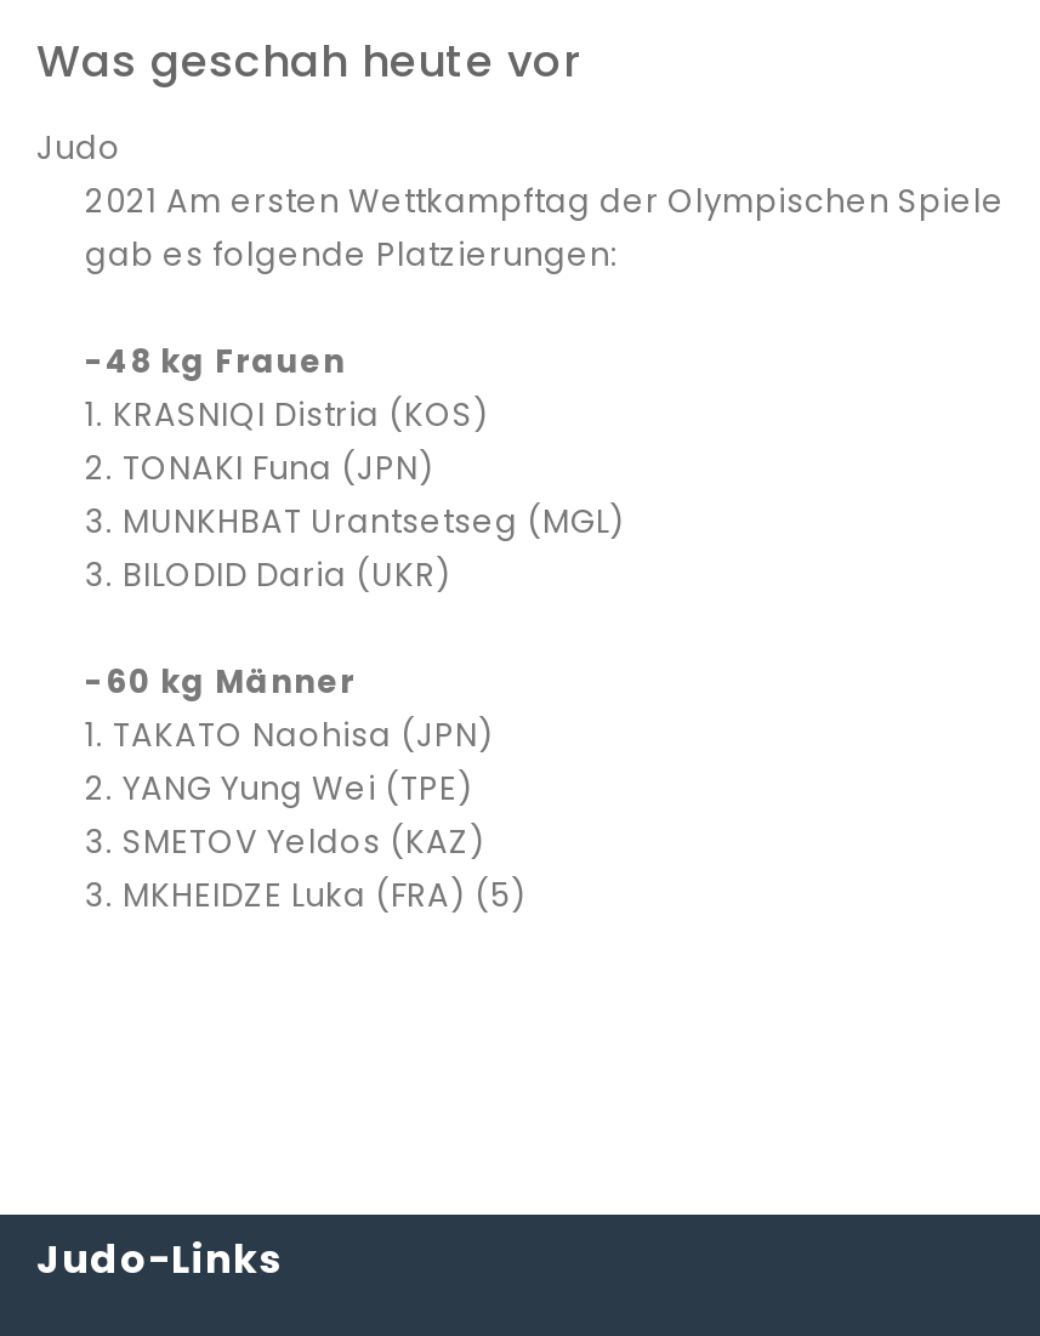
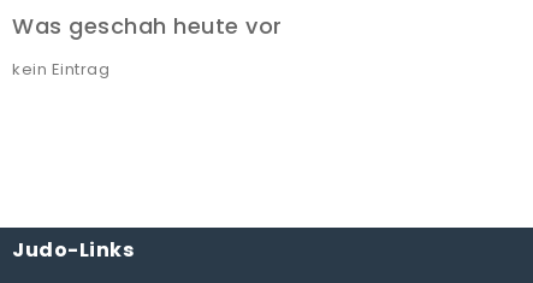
[36,126,1005,920] Judo | 2021 Am ersten Wettkampftag der Olympischen Spiele | gab es folgende Platzierungen: | -48 kg Frauen | 1. KRASNIQI Distria (KOS) | 2. TONAKI Funa (JPN) | 3. MUNKHBAT Urantsetseg (MGL) | 3. BILODID Daria (UKR) | -60 kg Männer | 1. TAKATO Naohisa (JPN) | 2. YANG Yung Wei (TPE) | 3. SMETOV Yeldos (KAZ) | 3. MKHEIDZE Luka (FRA) (5) -> [12,58,109,81] kein Eintrag

